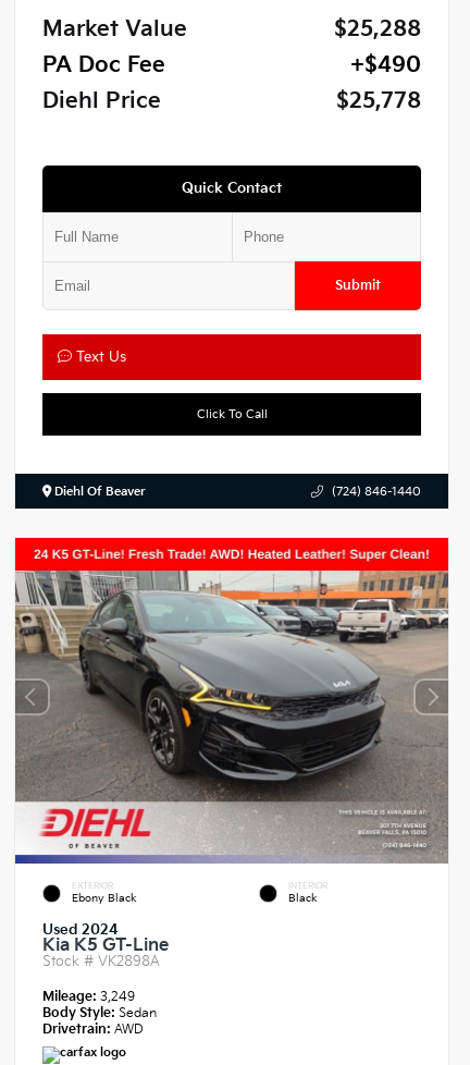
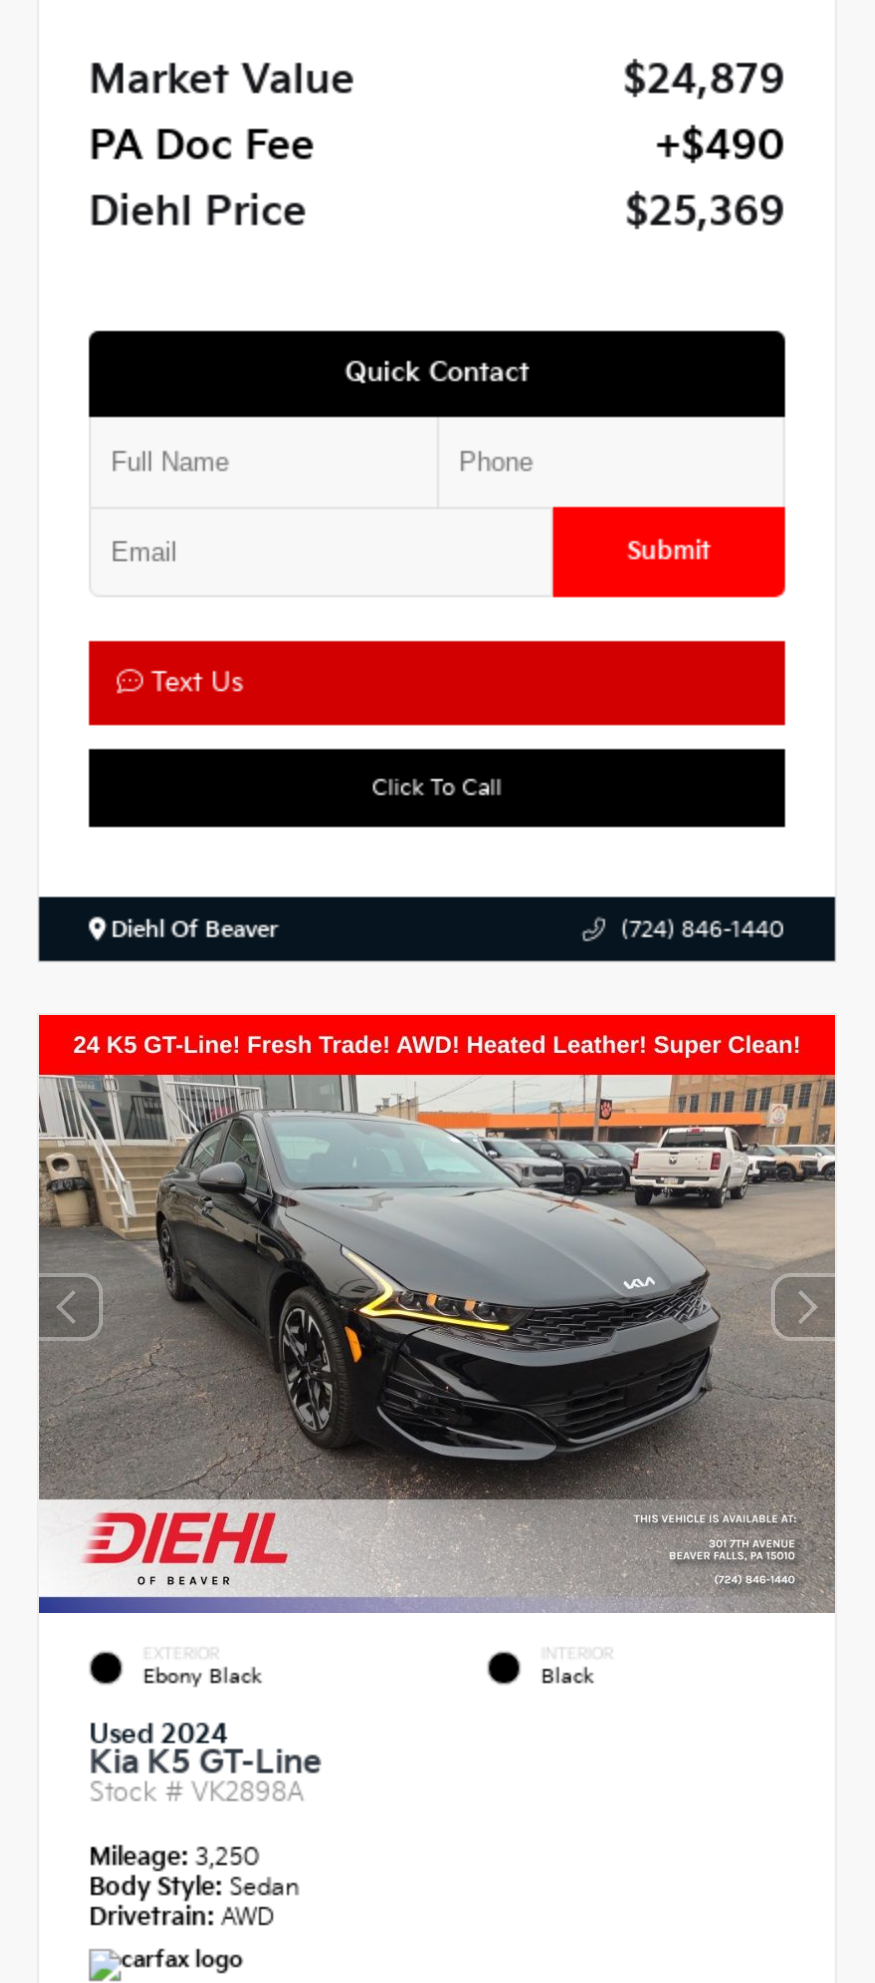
[334,16,421,42] $25,288 -> [623,57,785,105] $24,879
[336,88,421,114] $25,778 -> [625,189,785,237] $25,369
[42,988,135,1005] Mileage: 3,249 -> [89,1842,259,1872] Mileage: 3,250

